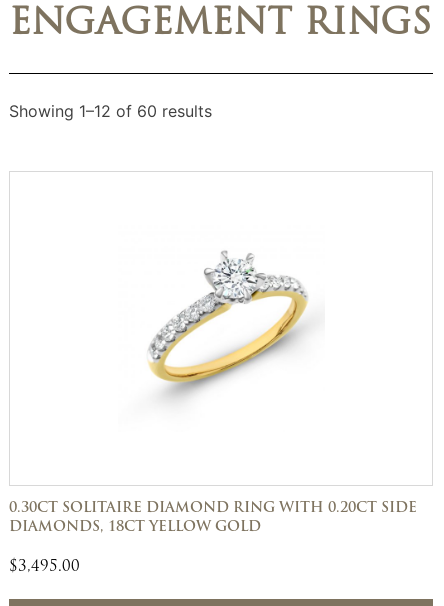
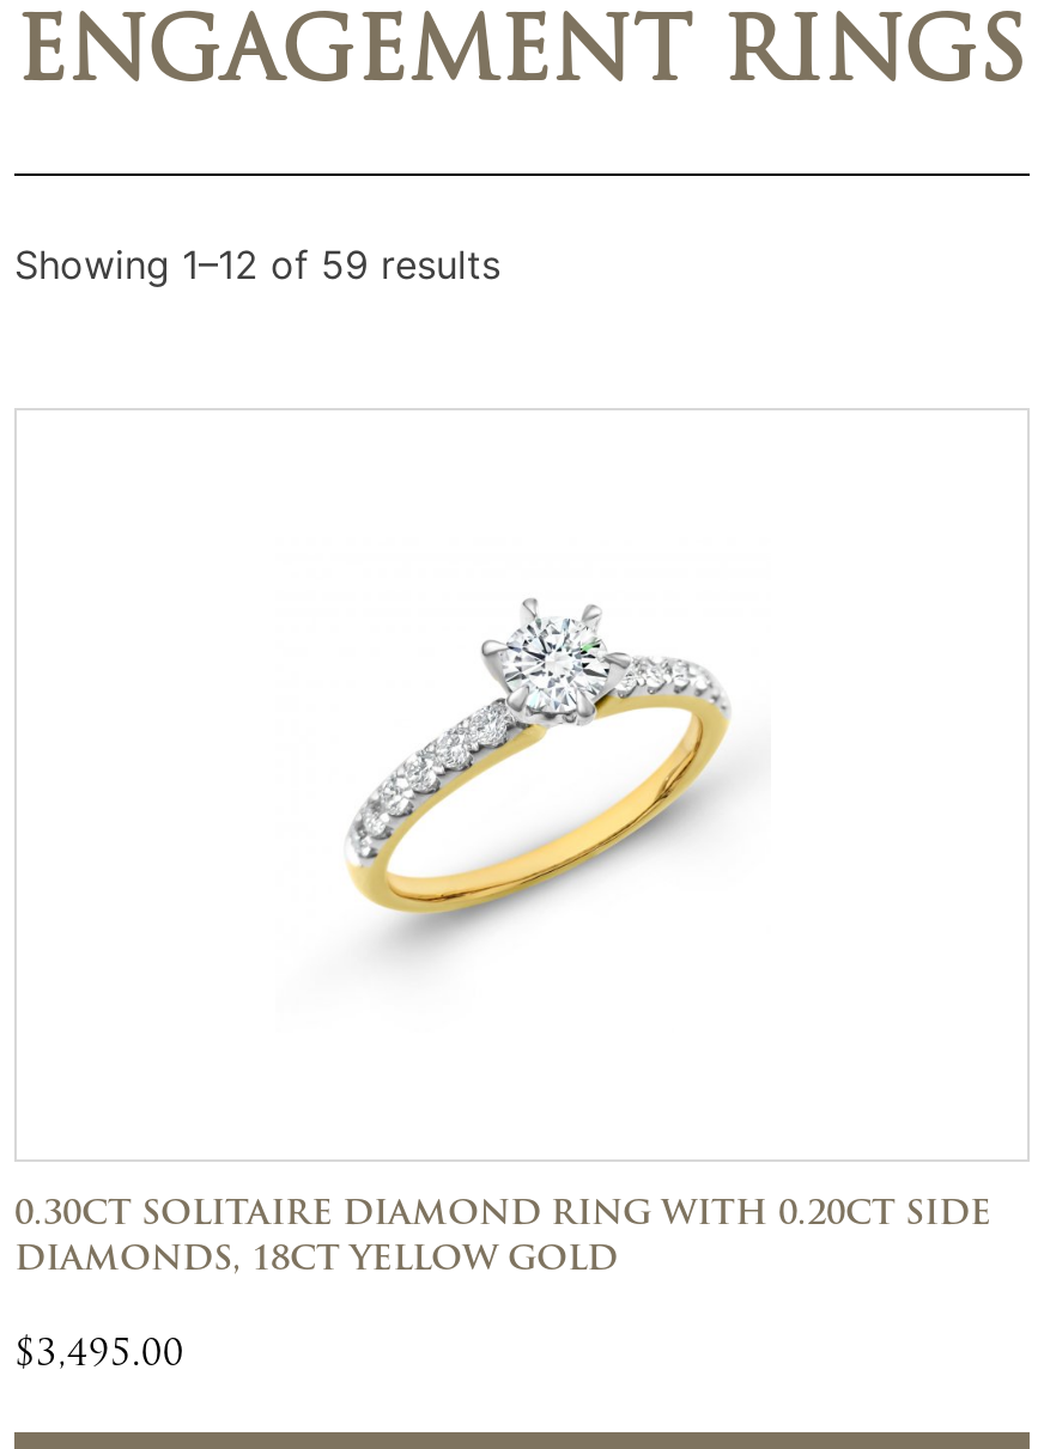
[9,101,212,121] Showing 1–12 of 60 results -> [14,240,500,288] Showing 1–12 of 59 results

